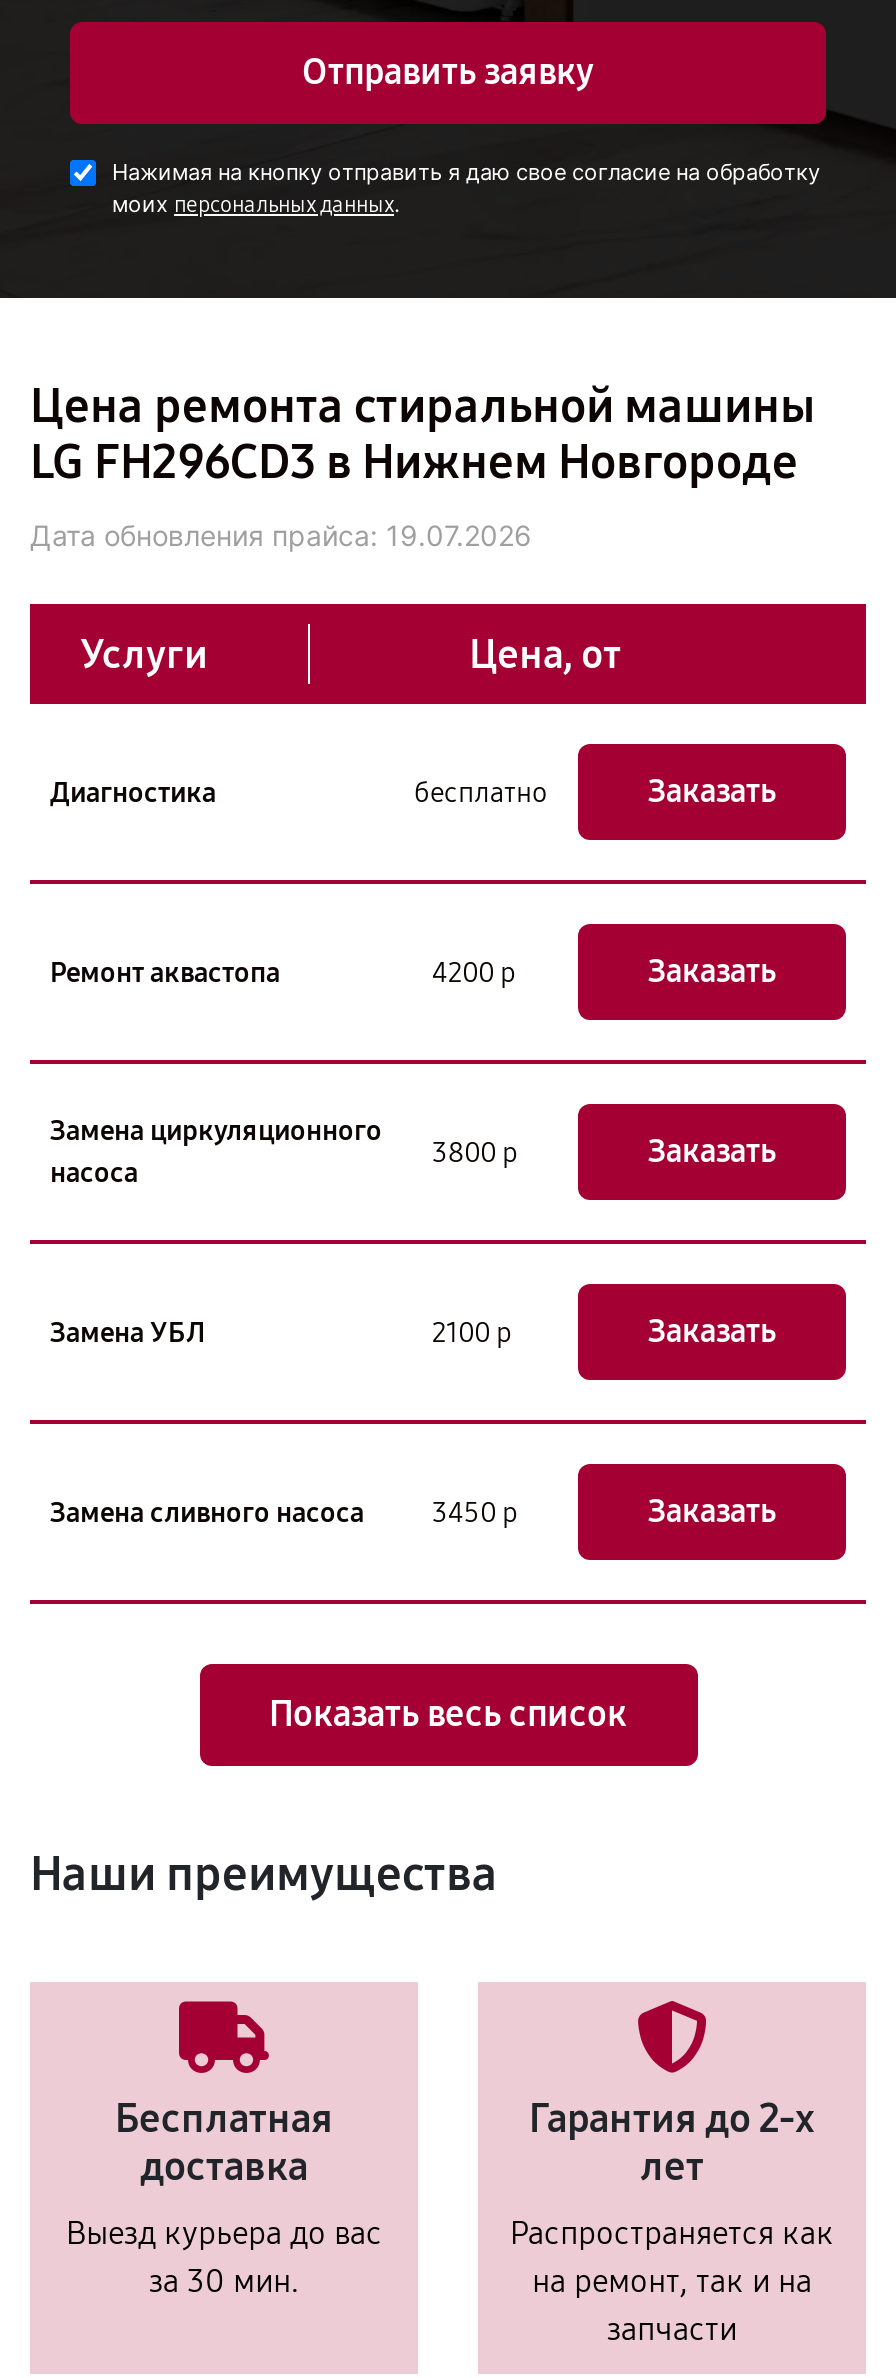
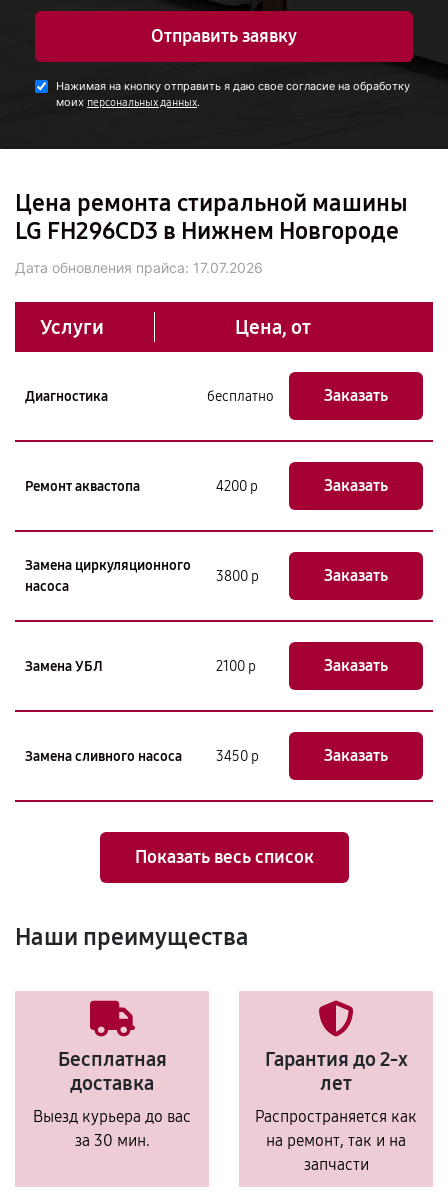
[30,519,532,553] Дата обновления прайса: 19.07.2026 -> [15,259,263,276] Дата обновления прайса: 17.07.2026

